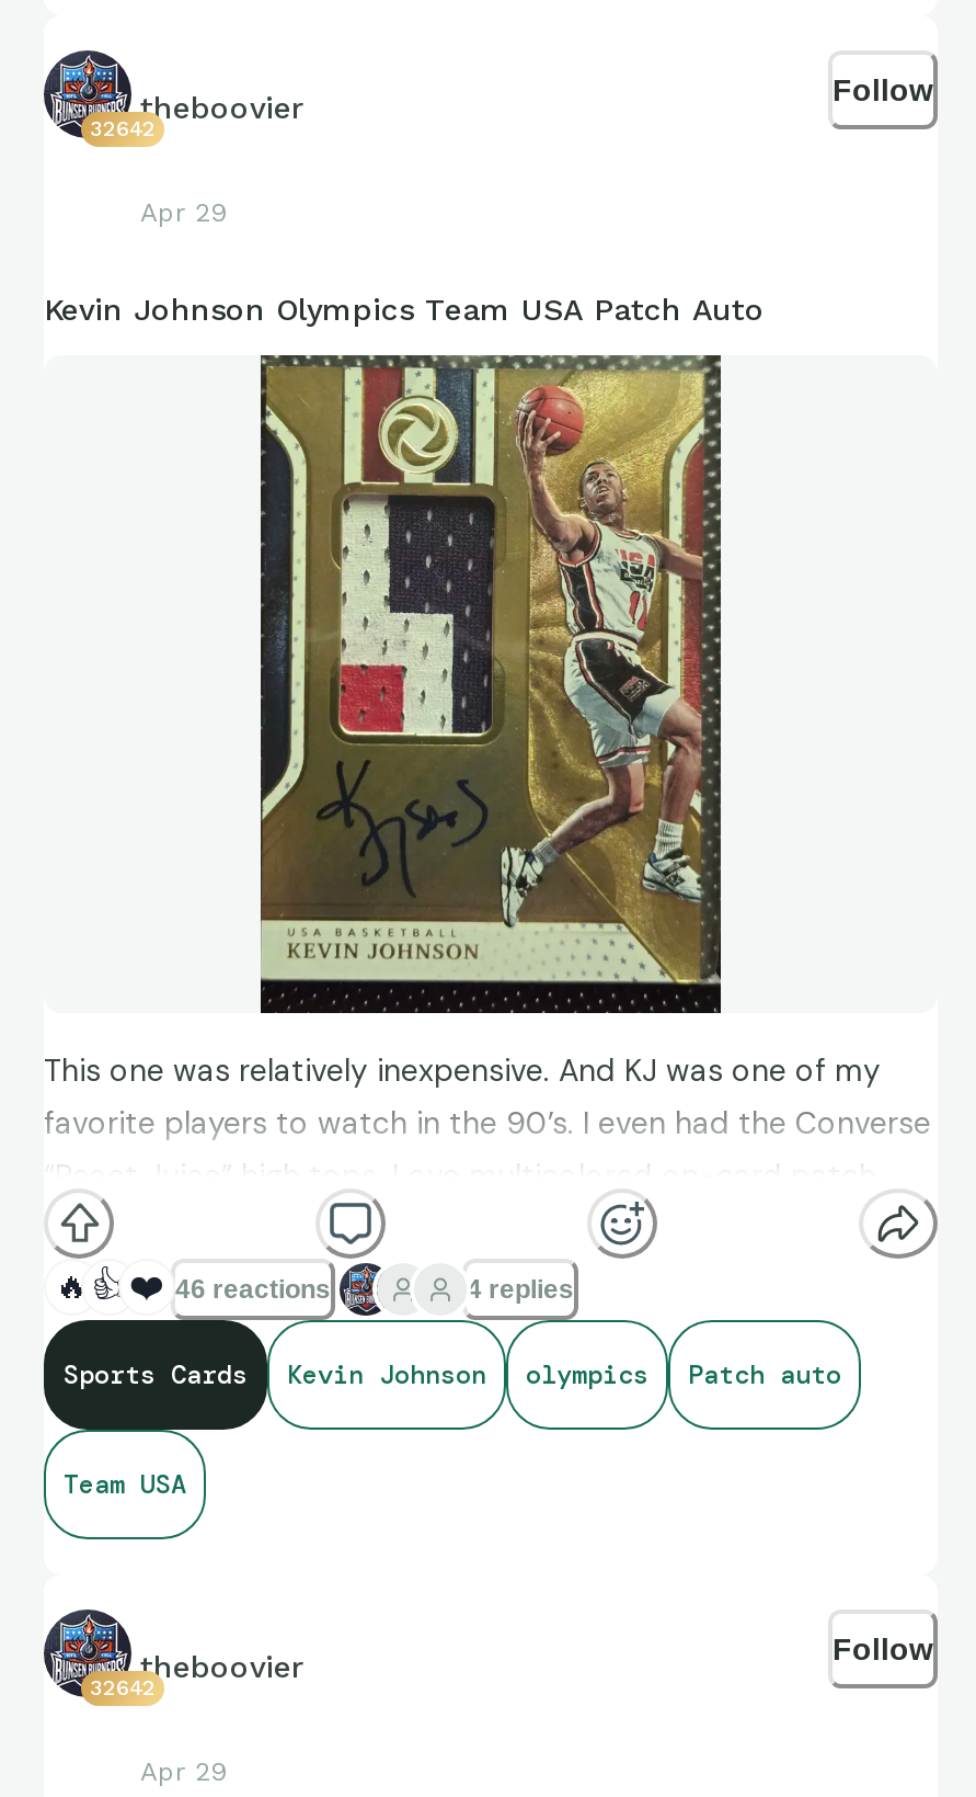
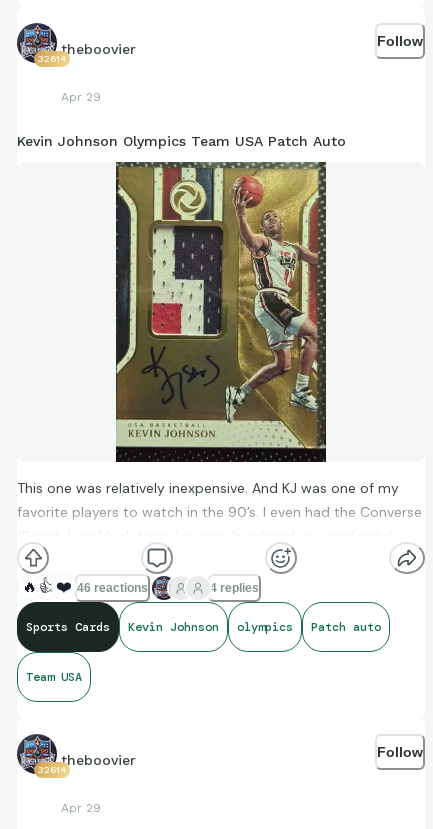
[90,116,156,140] 32642 -> [38,53,66,64] 32614
[90,1676,156,1700] 32642 -> [38,764,66,775] 32614

